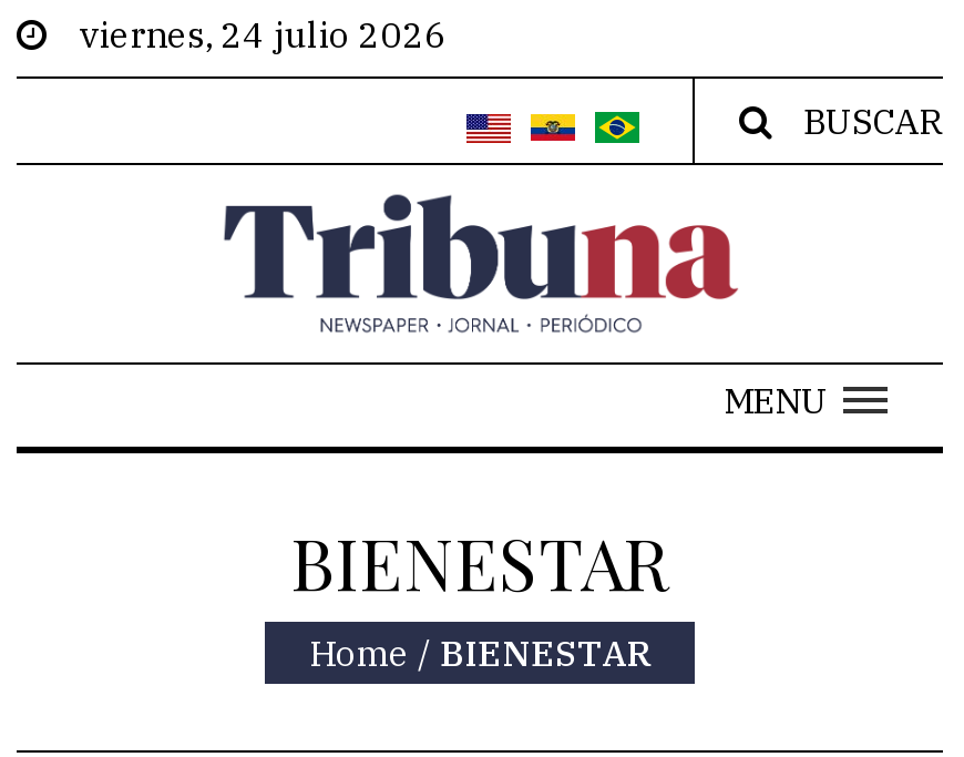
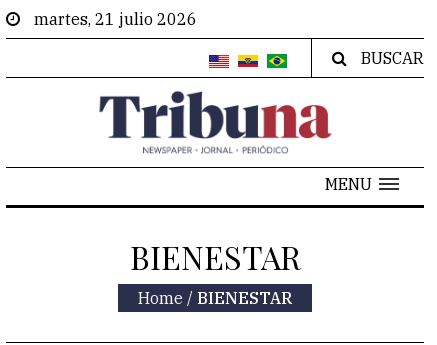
[79,12,447,57] viernes, 24 julio 2026 -> [34,9,197,29] martes, 21 julio 2026

